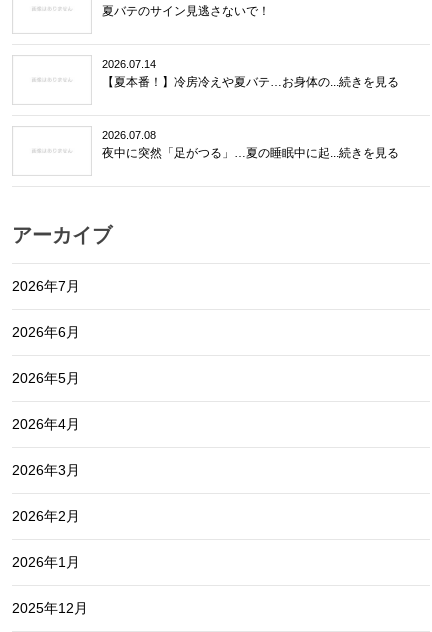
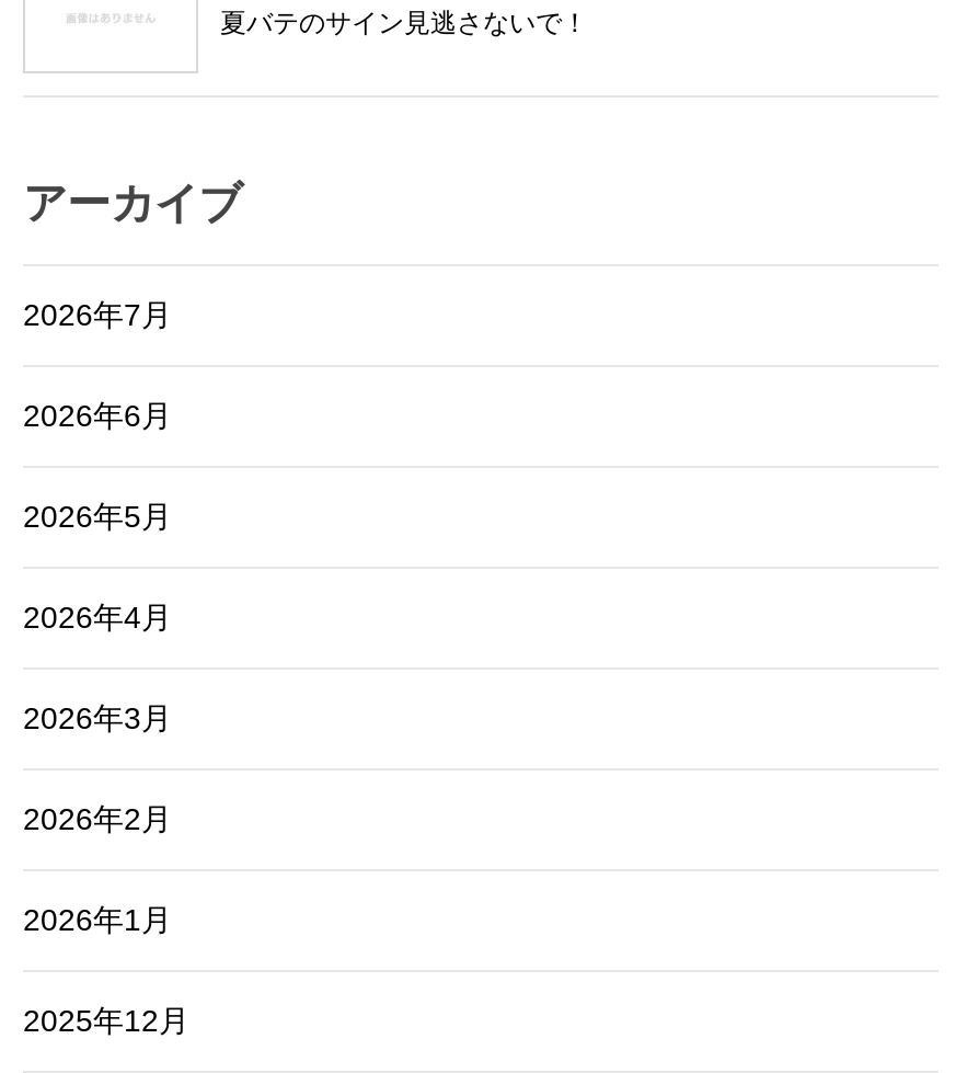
[102,58,399,89] 2026.07.14 | 【夏本番！】冷房冷えや夏バテ…お身体の...続きを見る -> none
[102,129,399,160] 2026.07.08 | 夜中に突然「足がつる」…夏の睡眠中に起...続きを見る -> none

